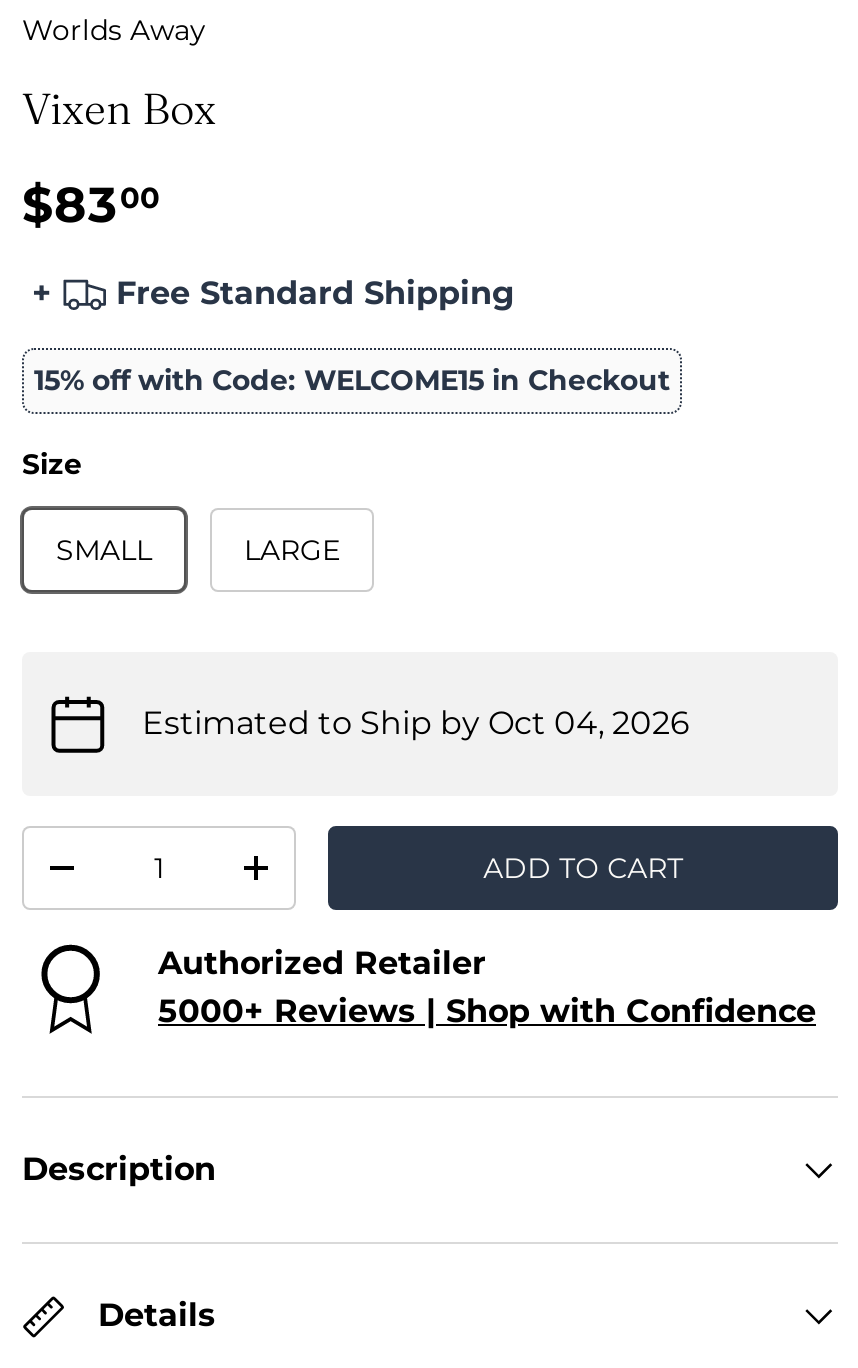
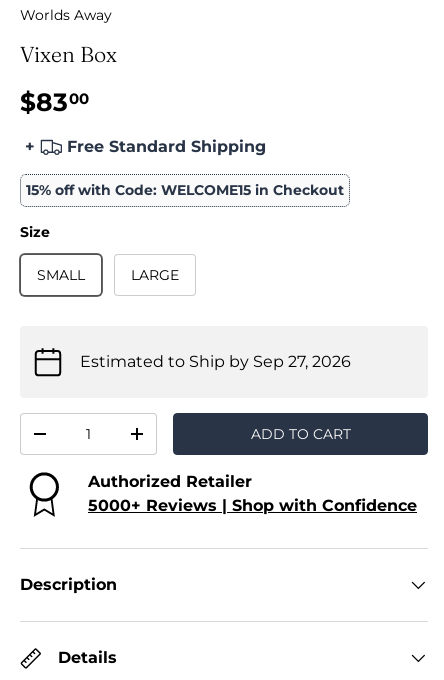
[142,705,690,743] Estimated to Ship by Oct 04, 2026 -> [80,352,351,371] Estimated to Ship by Sep 27, 2026

